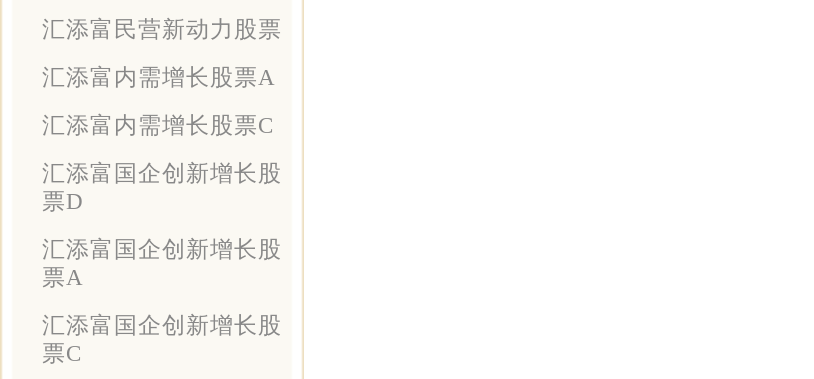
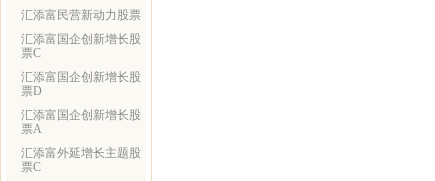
[42,65,276,137] 汇添富内需增长股票A | 汇添富内需增长股票C -> [21,33,141,59] 汇添富国企创新增长股 | 票C
[42,313,282,337] 汇添富国企创新增长股 -> [21,147,141,159] 汇添富外延增长主题股

